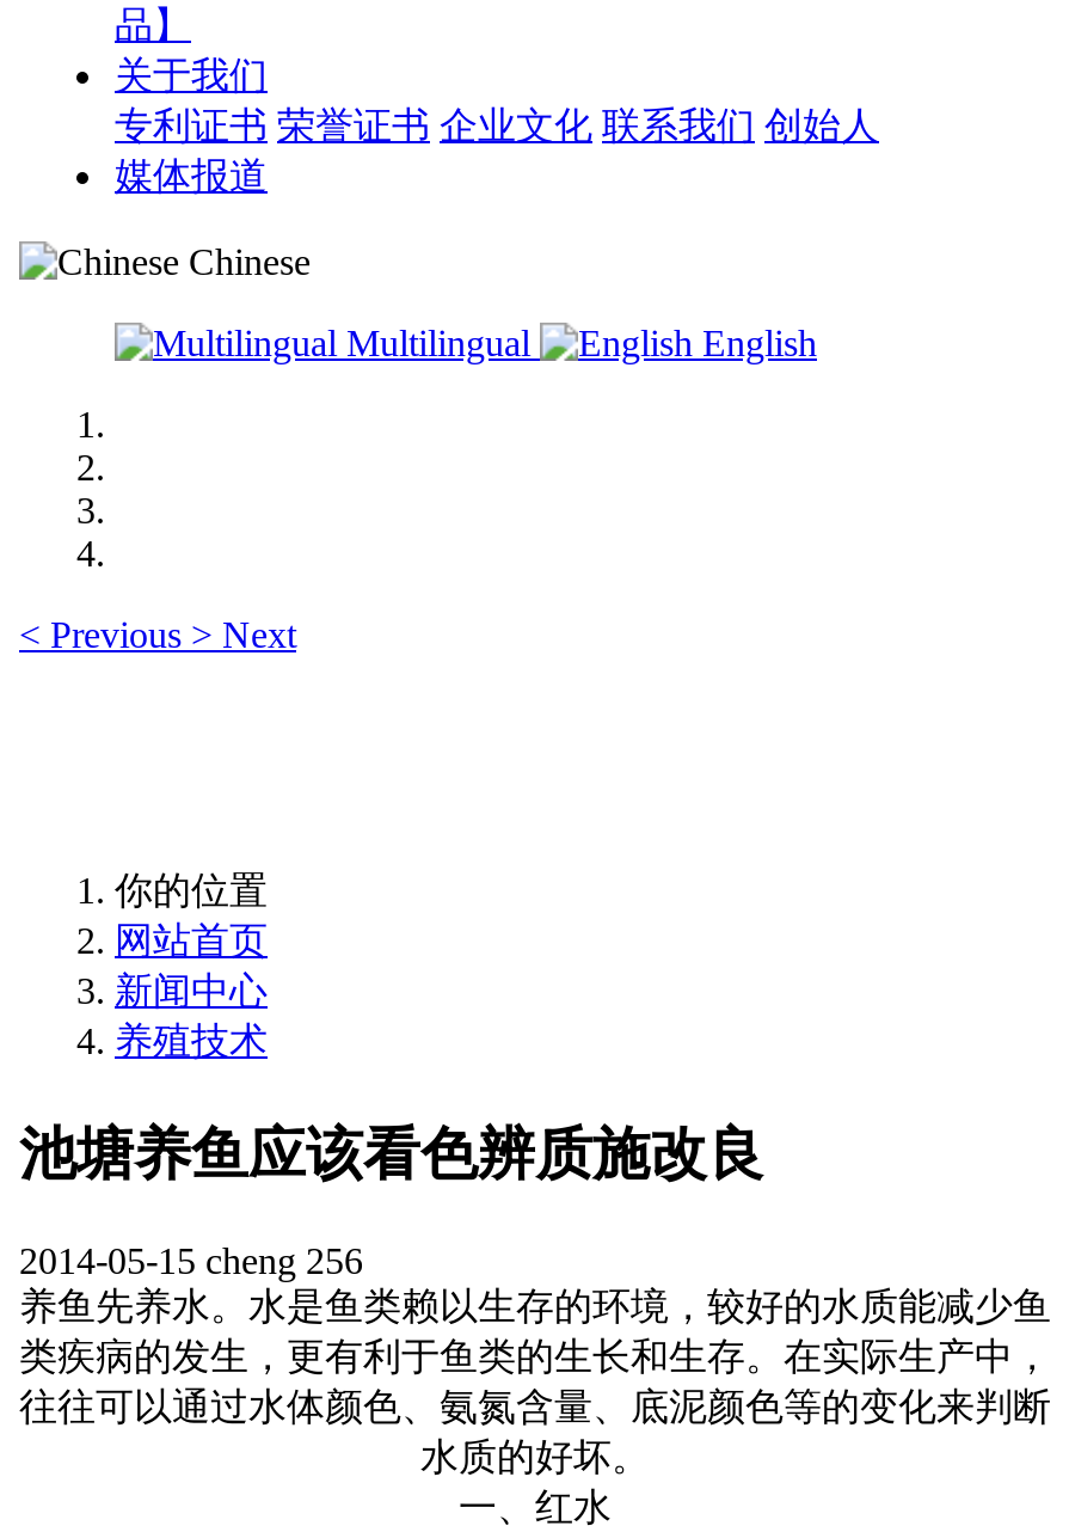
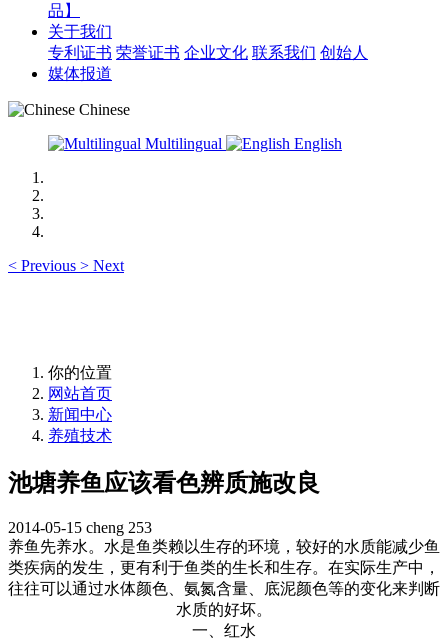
[19,1240,363,1281] 2014-05-15 cheng 256 -> [8,519,152,536] 2014-05-15 cheng 253

